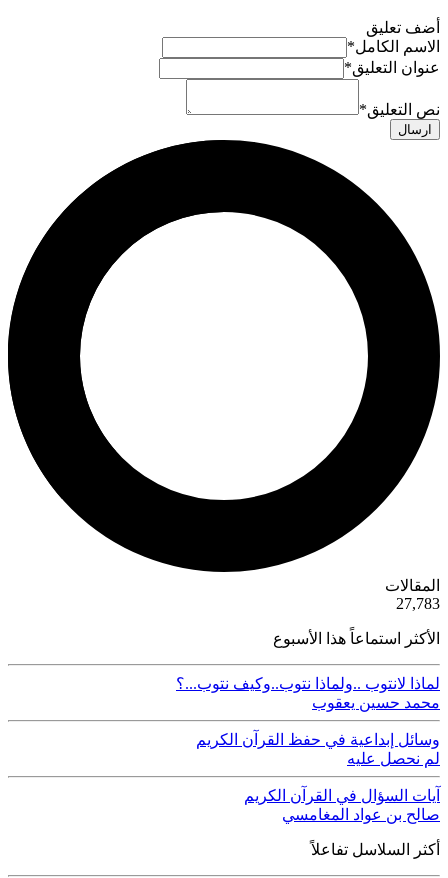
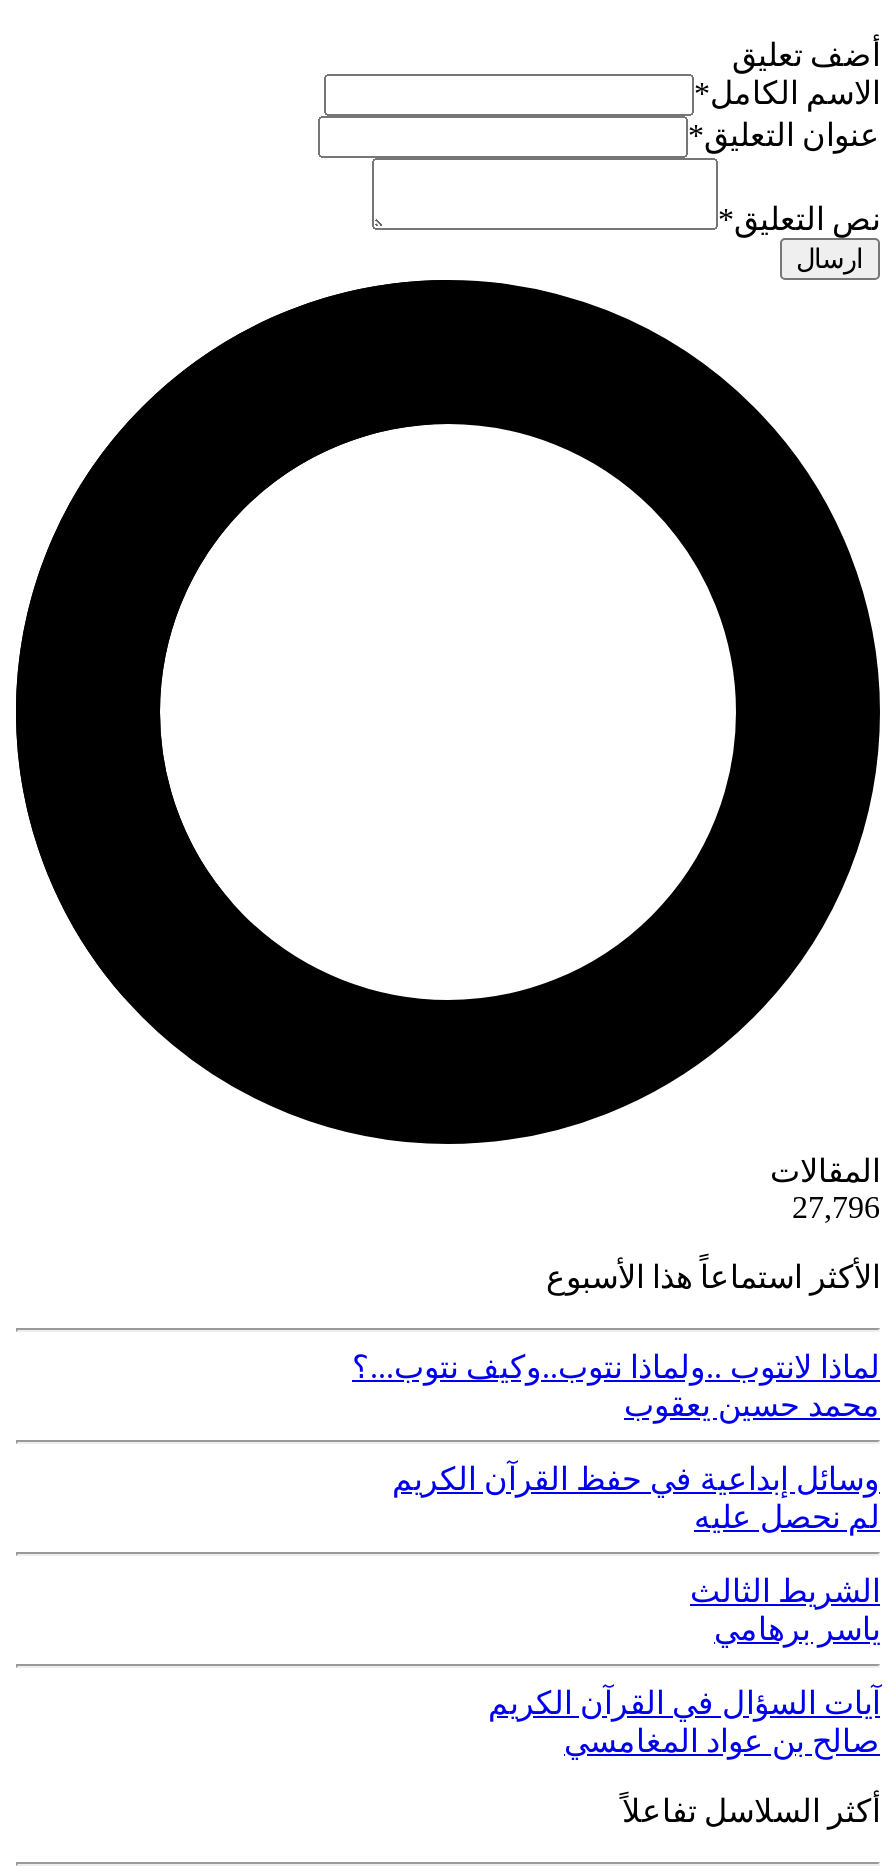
[396,595,440,612] 27,783 -> [792,1189,880,1223] 27,796
none -> [690,1573,880,1645] الشريط الثالث | ياسر برهامي

